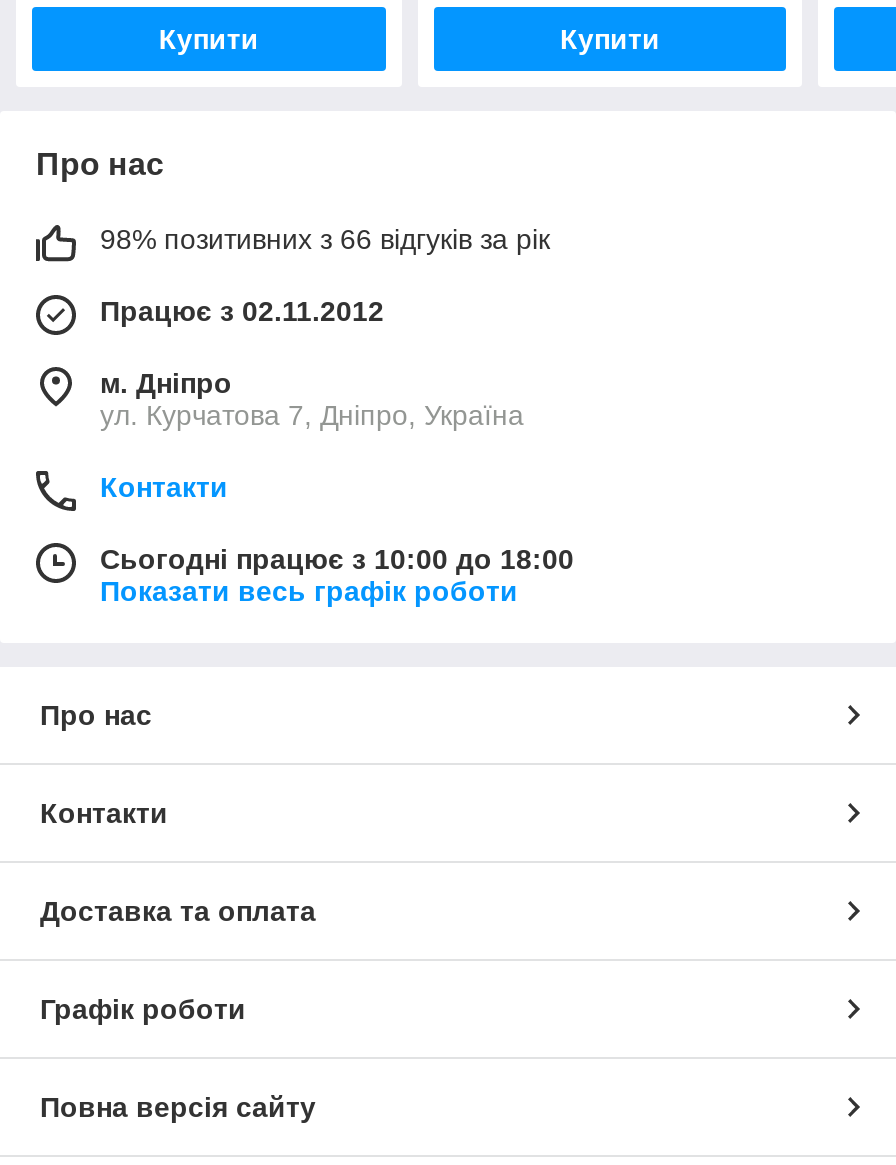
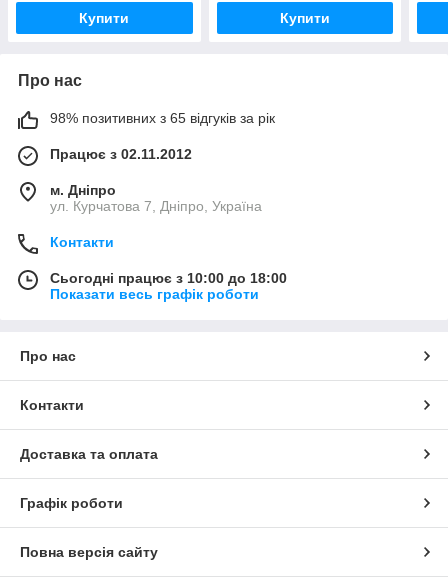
[100,223,550,255] 98% позитивних з 66 відгуків за рік -> [50,110,275,126] 98% позитивних з 65 відгуків за рік

